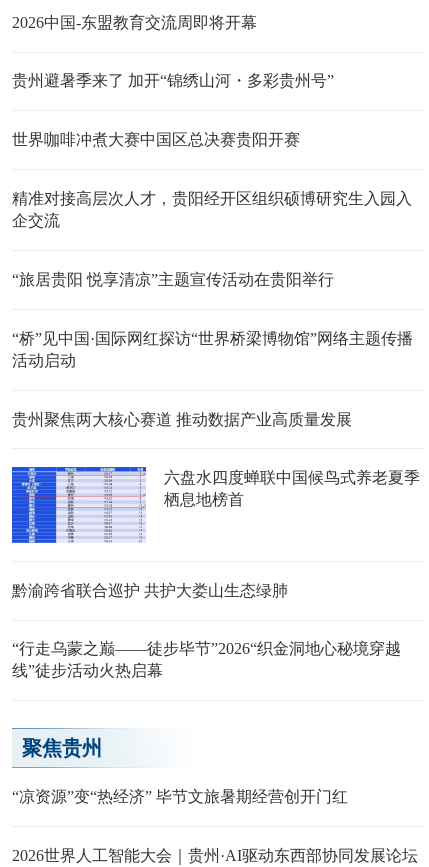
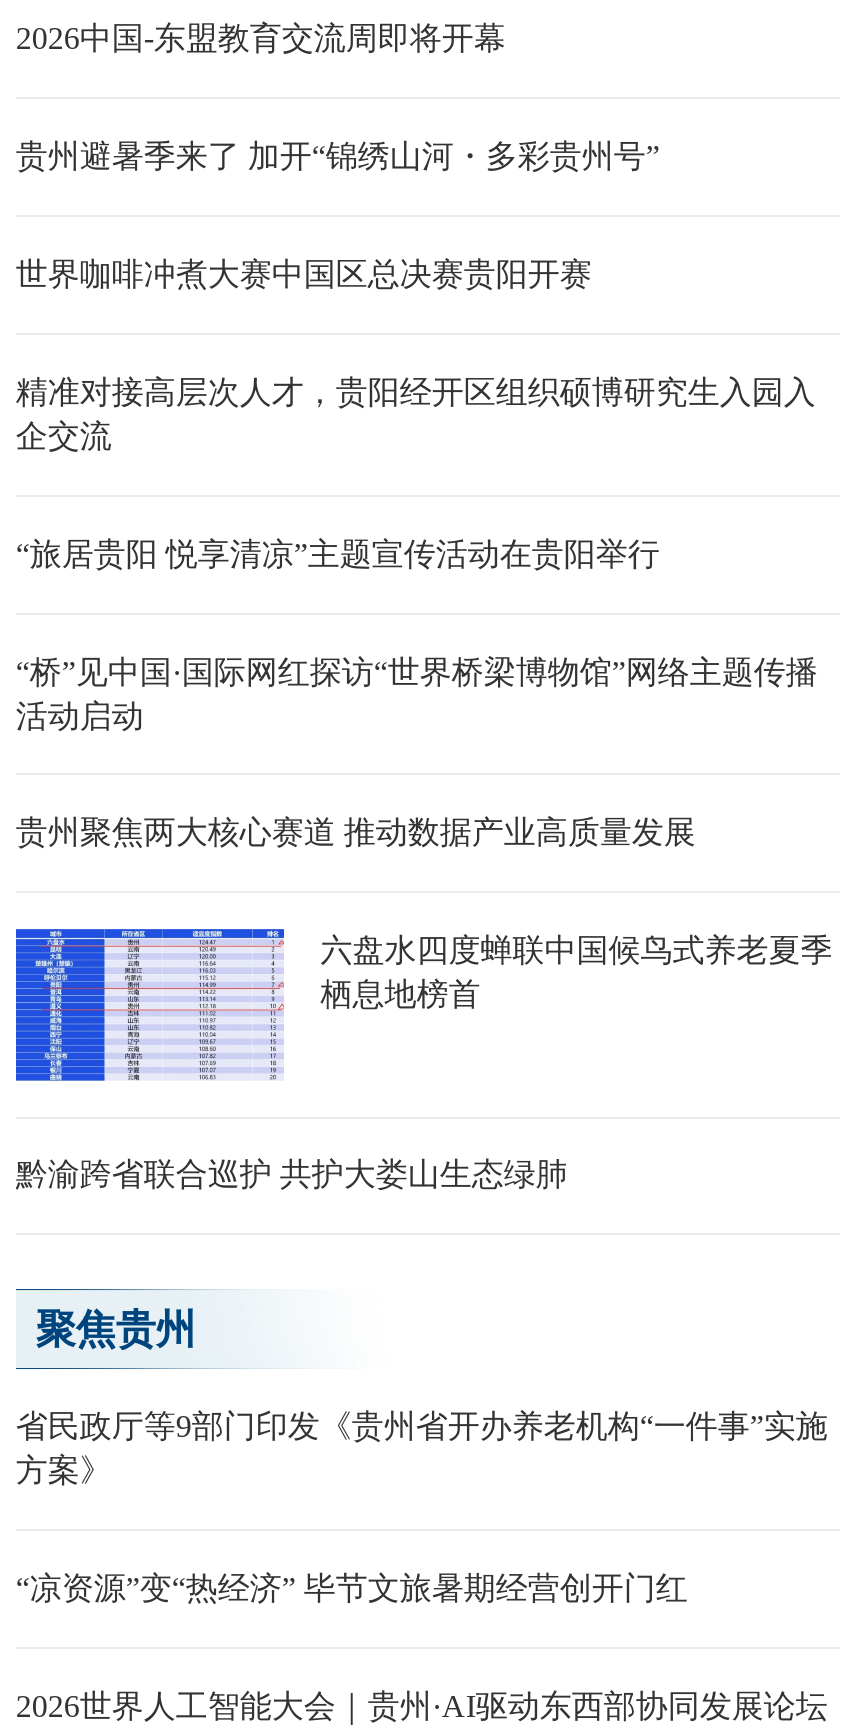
[12,640,401,679] “行走乌蒙之巅——徒步毕节”2026“织金洞地心秘境穿越 | 线”徒步活动火热启幕 -> none
moved [22,737,102,759] -> [36,1308,196,1352]: 聚焦贵州
none -> [16,1410,828,1488] 省民政厅等9部门印发《贵州省开办养老机构“一件事”实施 | 方案》

